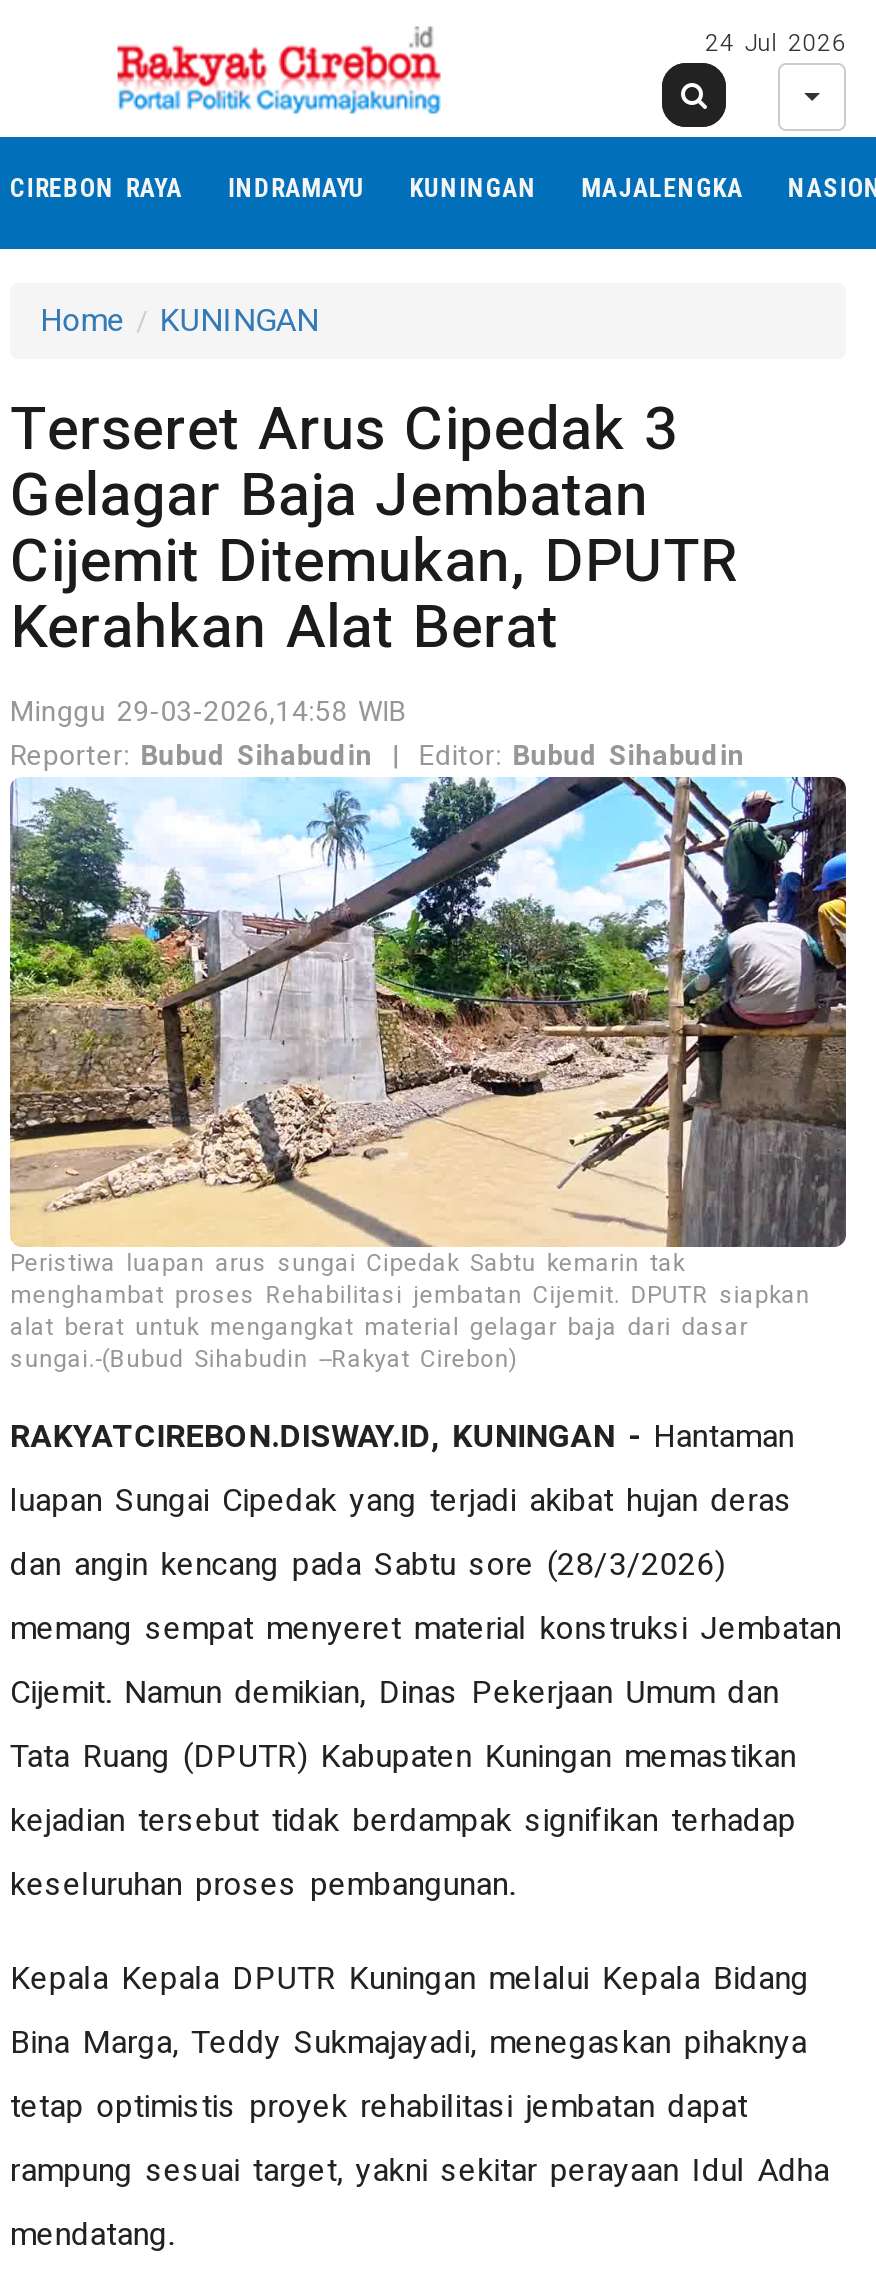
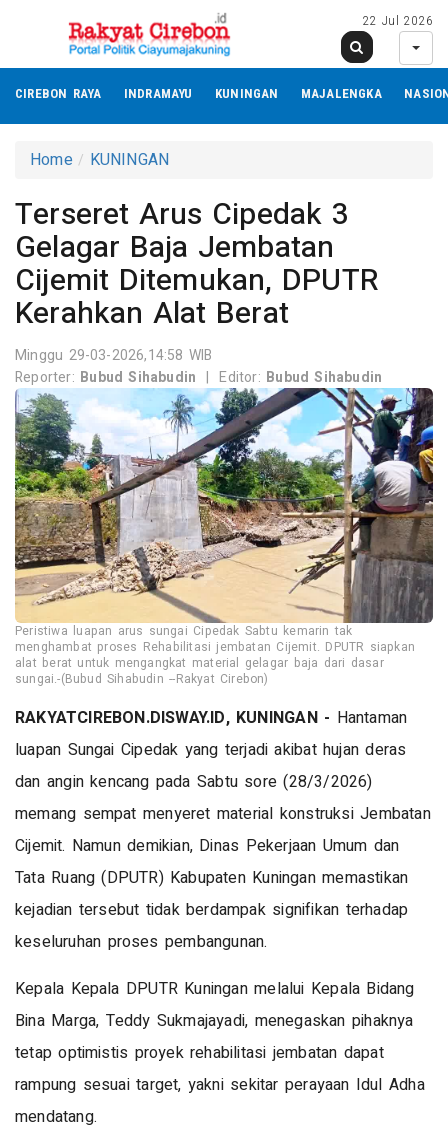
[705,27,846,61] 24 Jul 2026 -> [363,13,433,30] 22 Jul 2026

